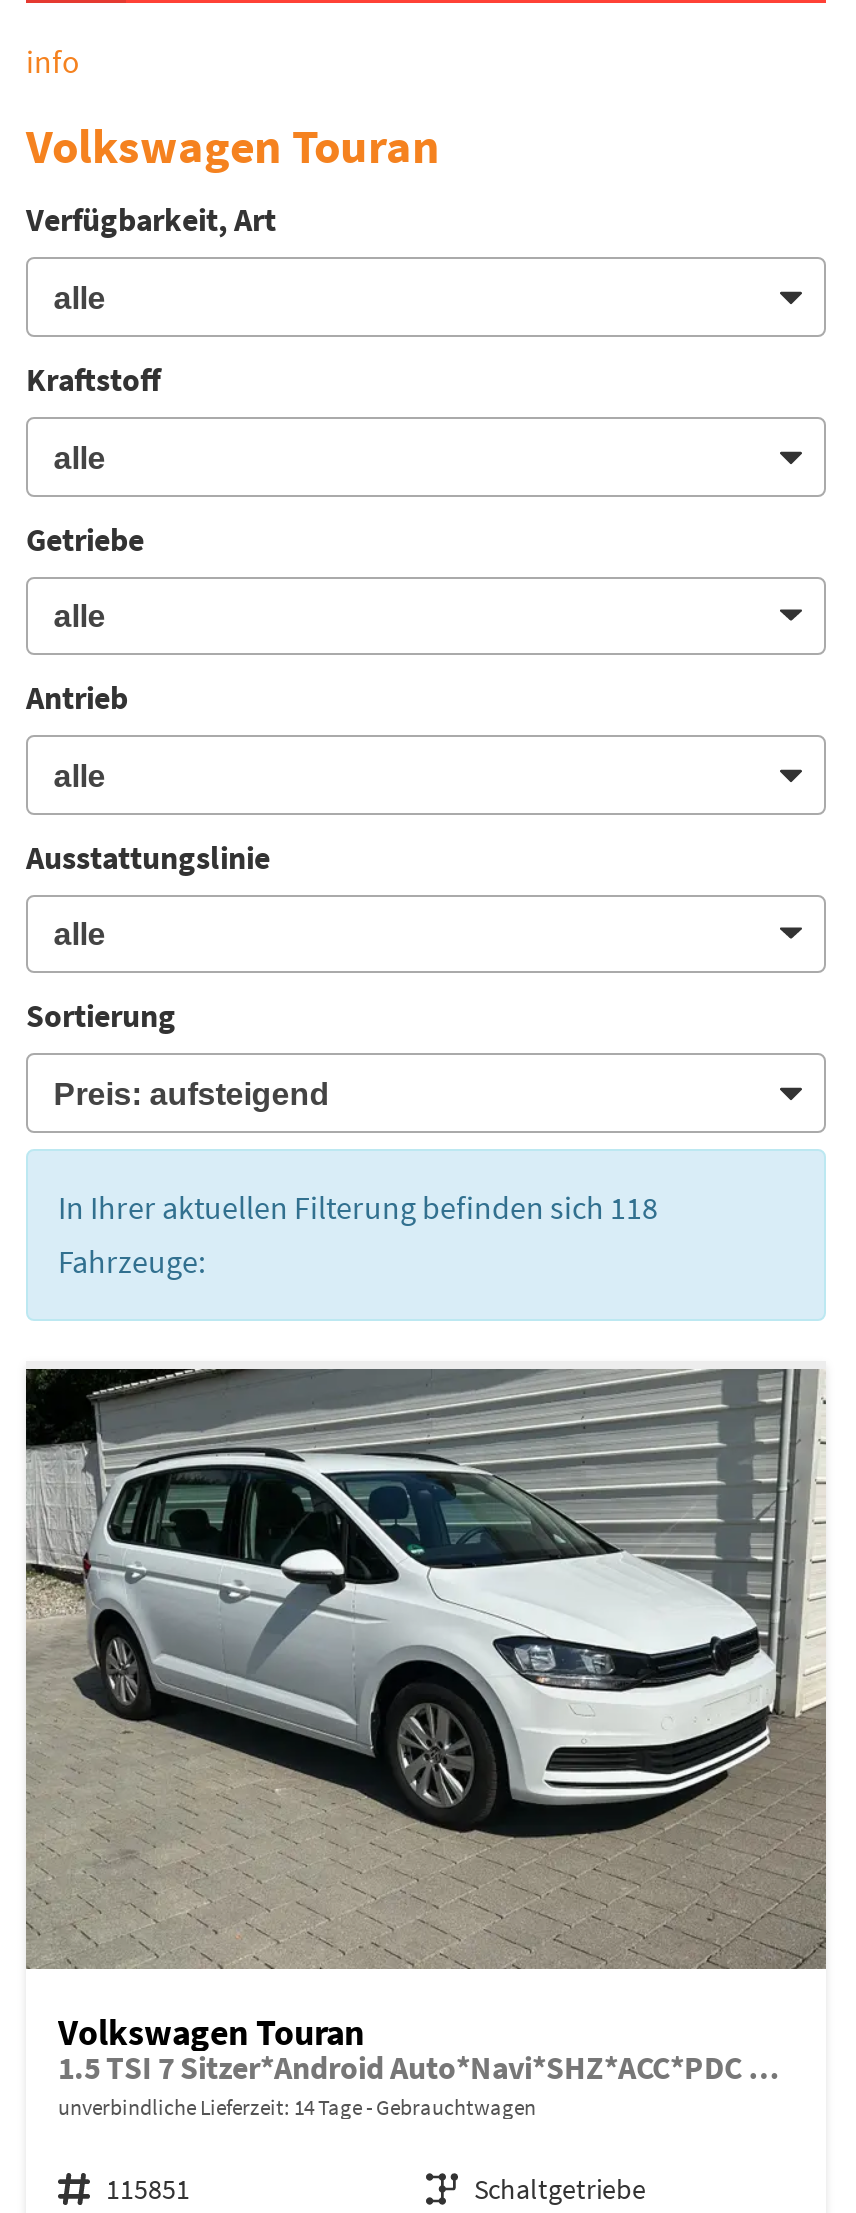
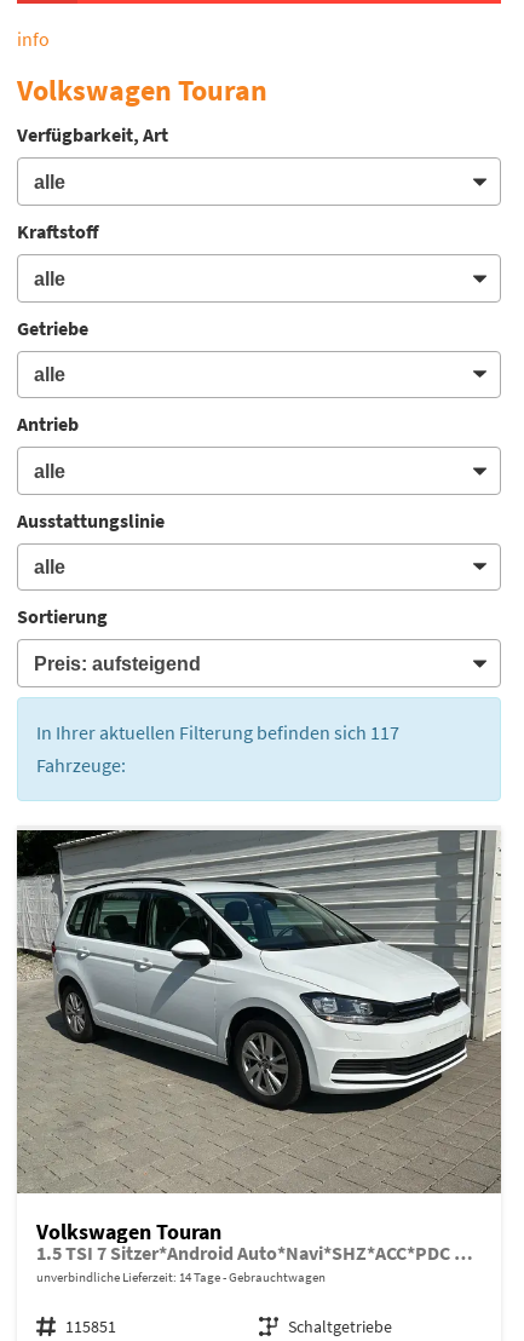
[58,1187,658,1227] In Ihrer aktuellen Filterung befinden sich 118 -> [36,720,399,744] In Ihrer aktuellen Filterung befinden sich 117

